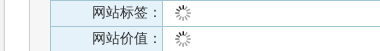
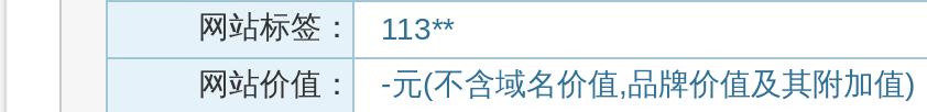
none -> [381,11,454,46] 113**
none -> [381,66,916,101] -元(不含域名价值,品牌价值及其附加值)

